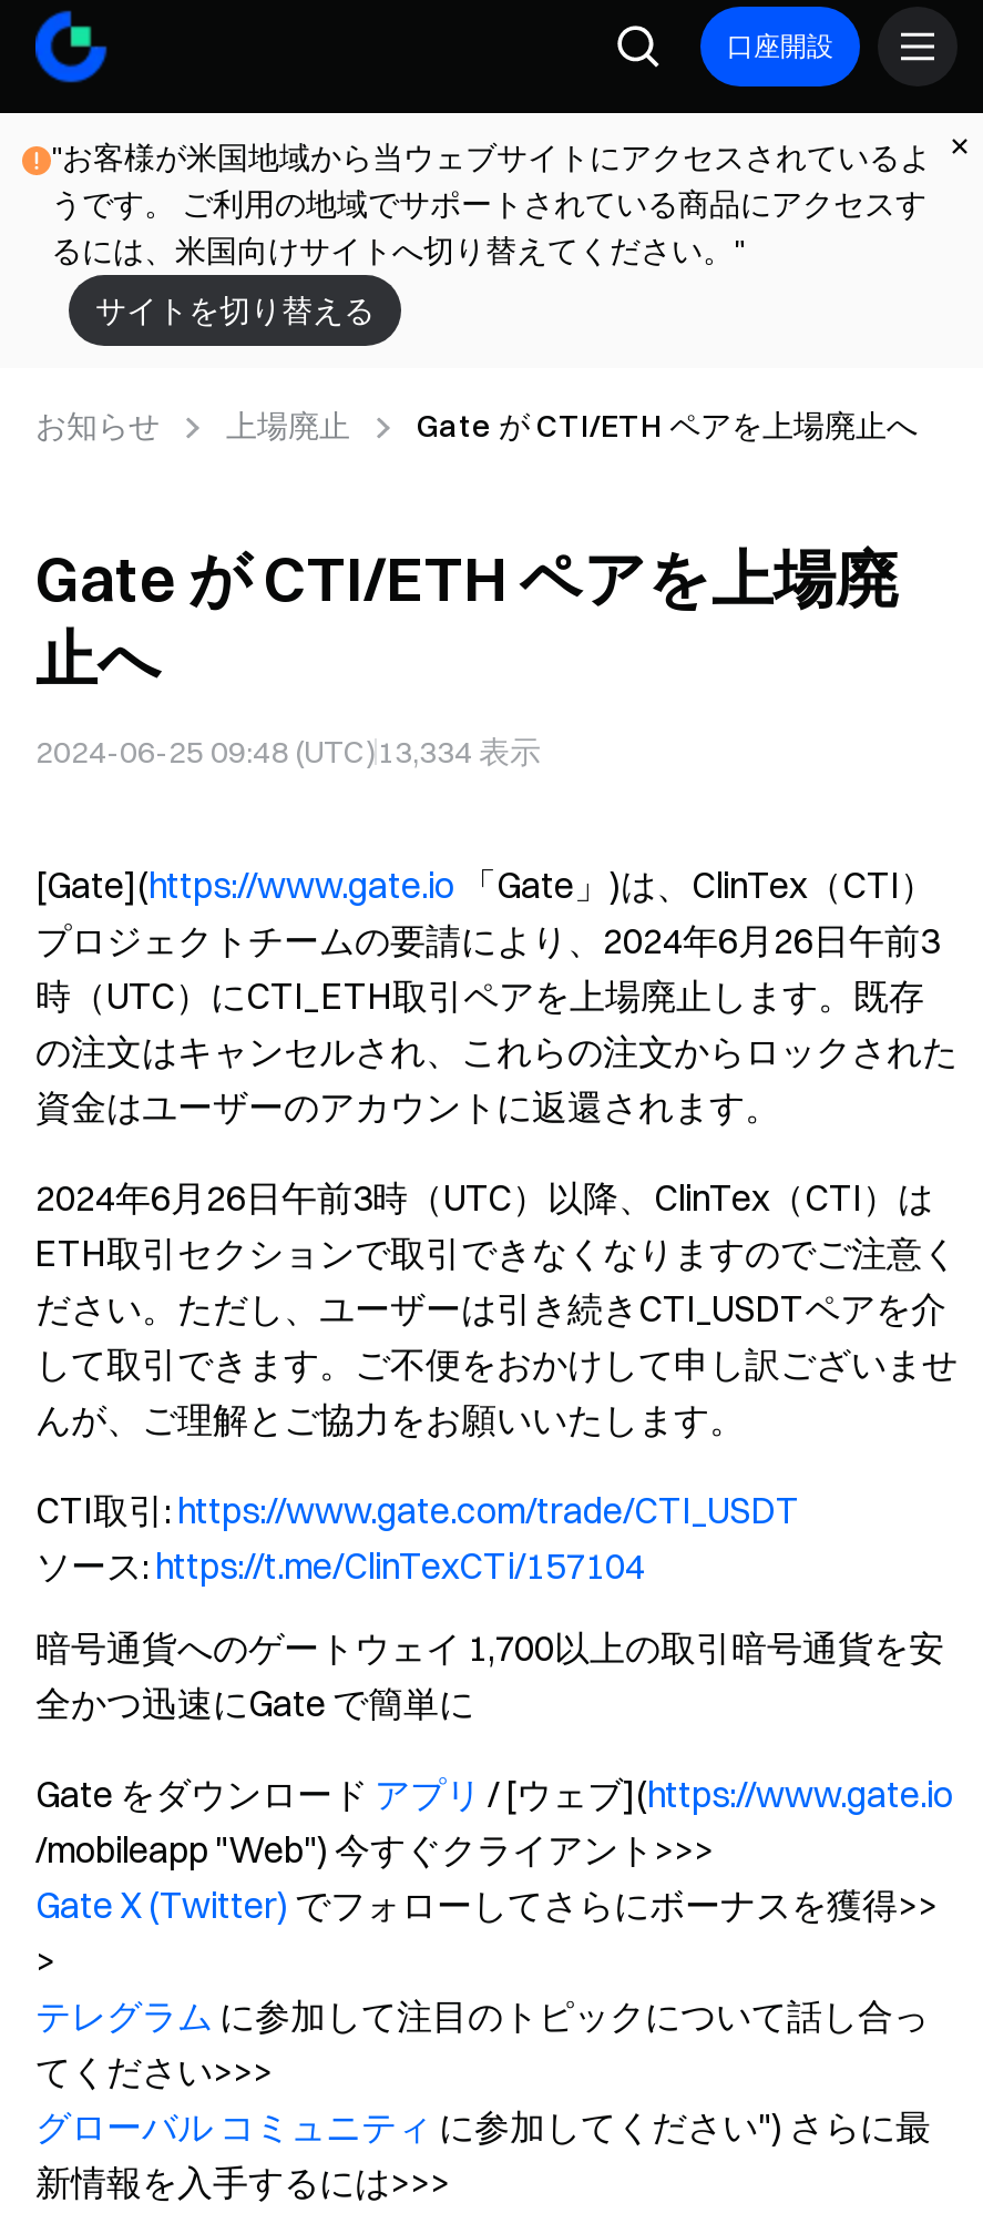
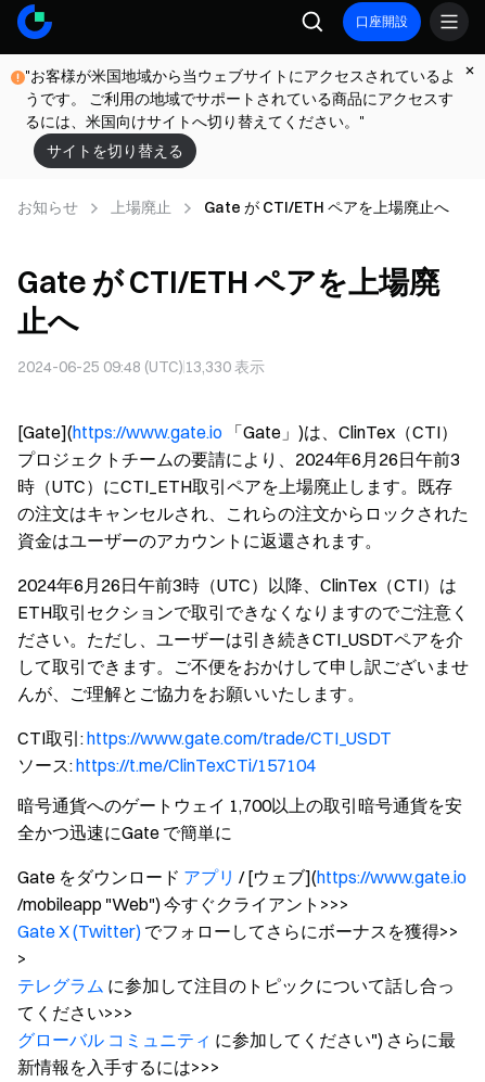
[35,732,541,772] 2024-06-25 09:48 (UTC)13,334表示 -> [17,357,265,377] 2024-06-25 09:48 (UTC)13,330表示

